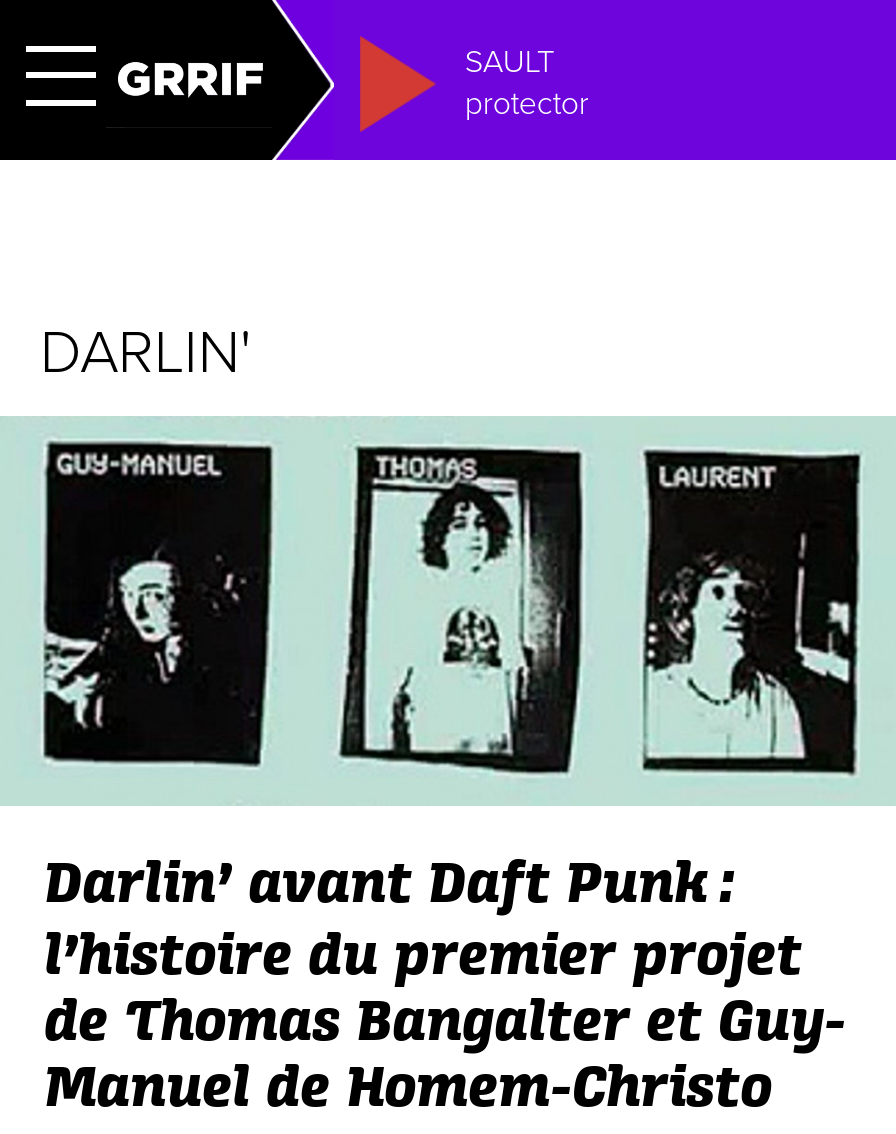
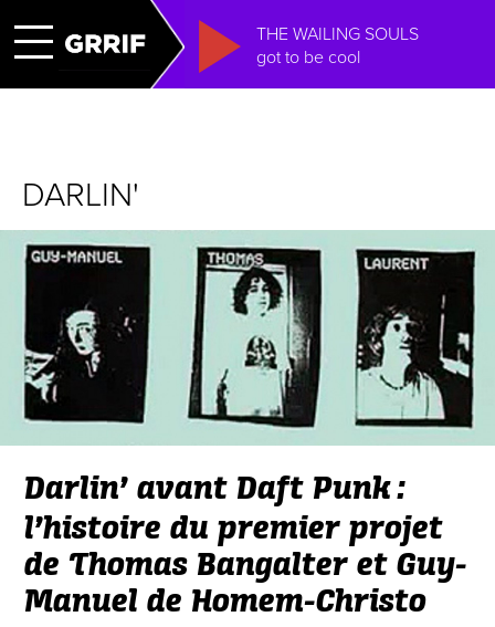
[465,42,589,124] SAULT | protector -> [257,23,419,68] THE WAILING SOULS | got to be cool

